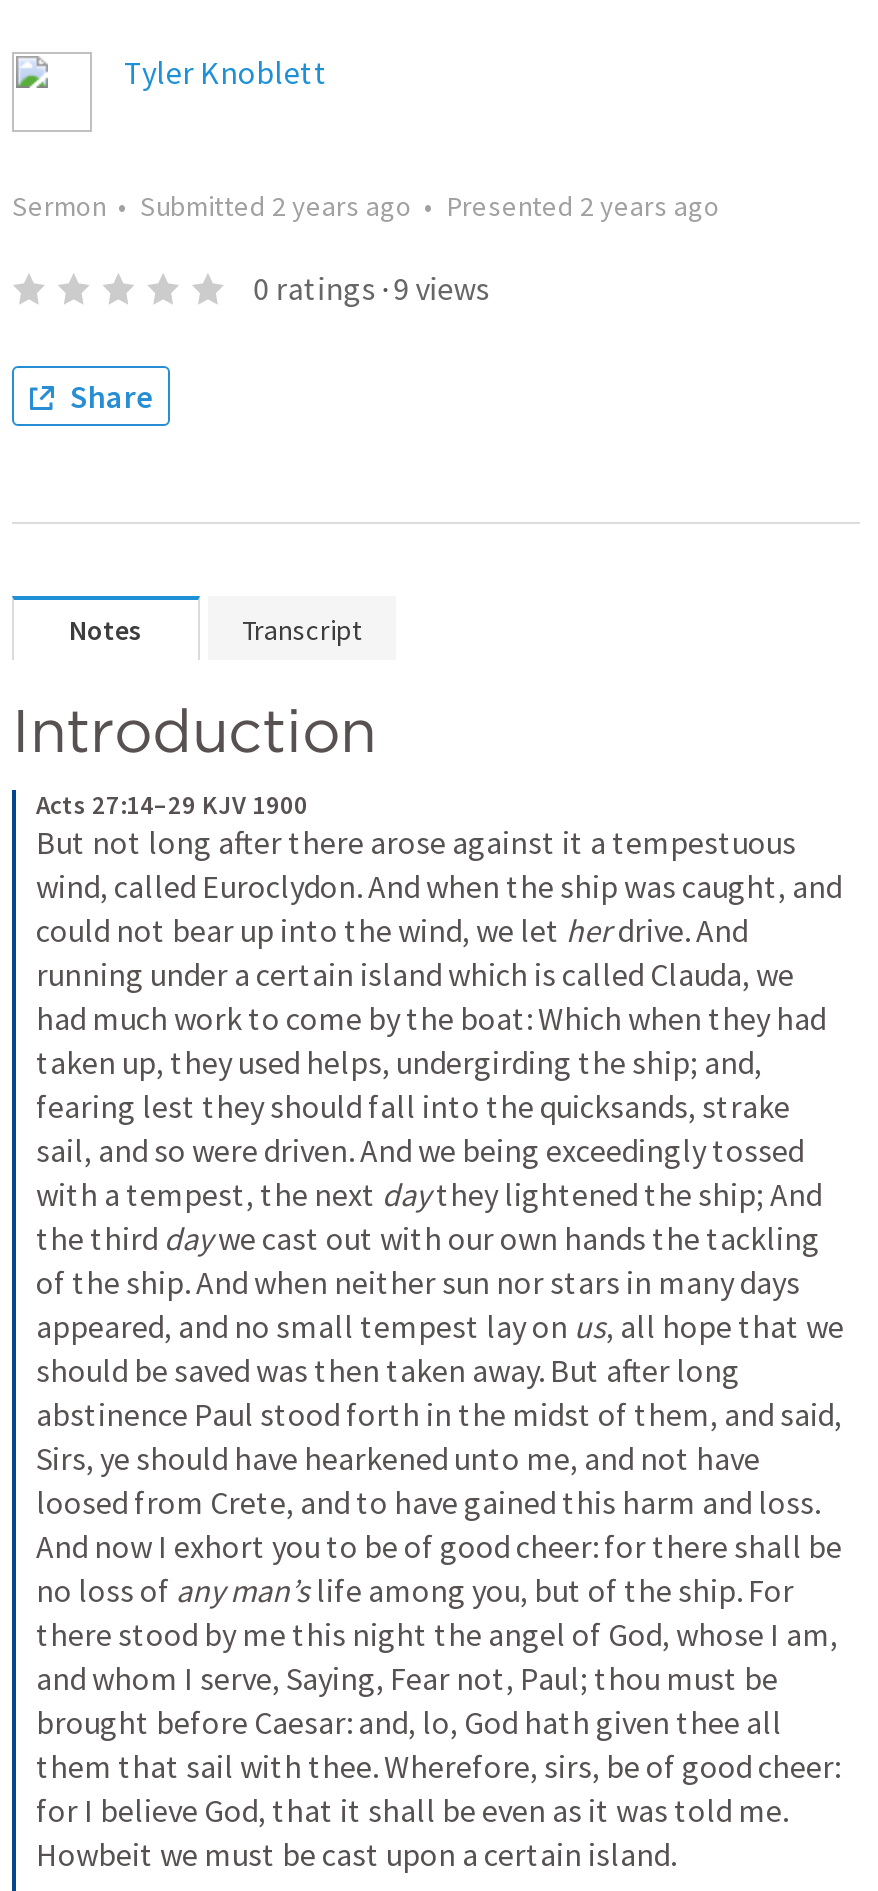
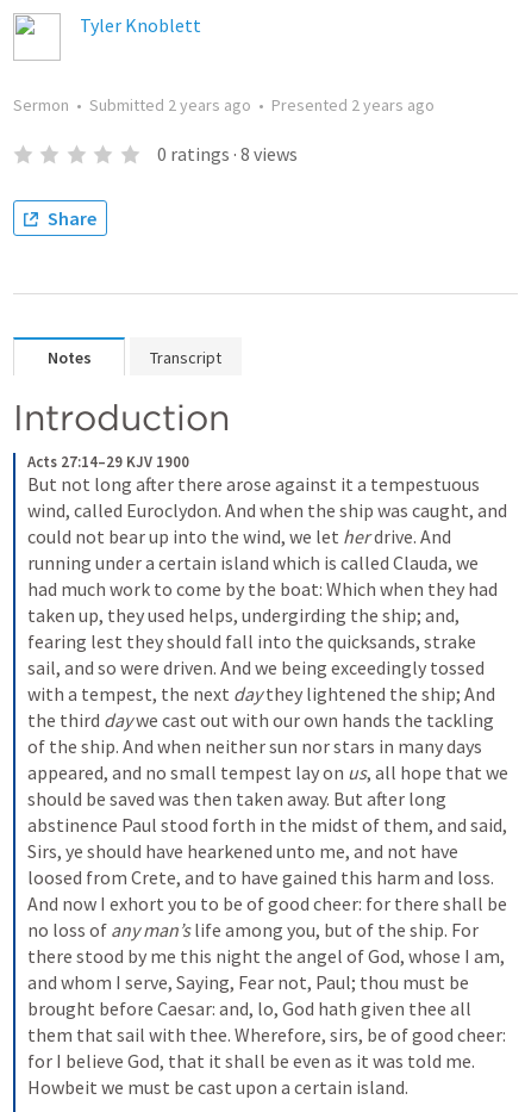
[253,268,489,308] 0 ratings · 9 views -> [157,142,297,166] 0 ratings · 8 views

